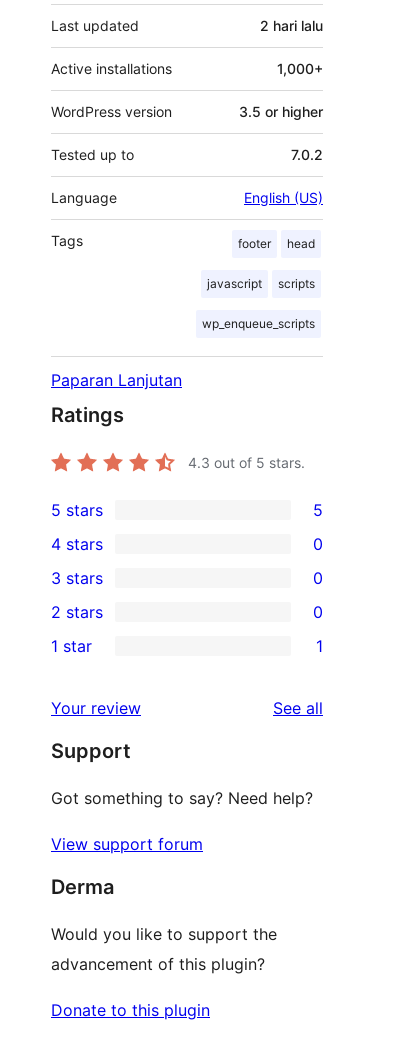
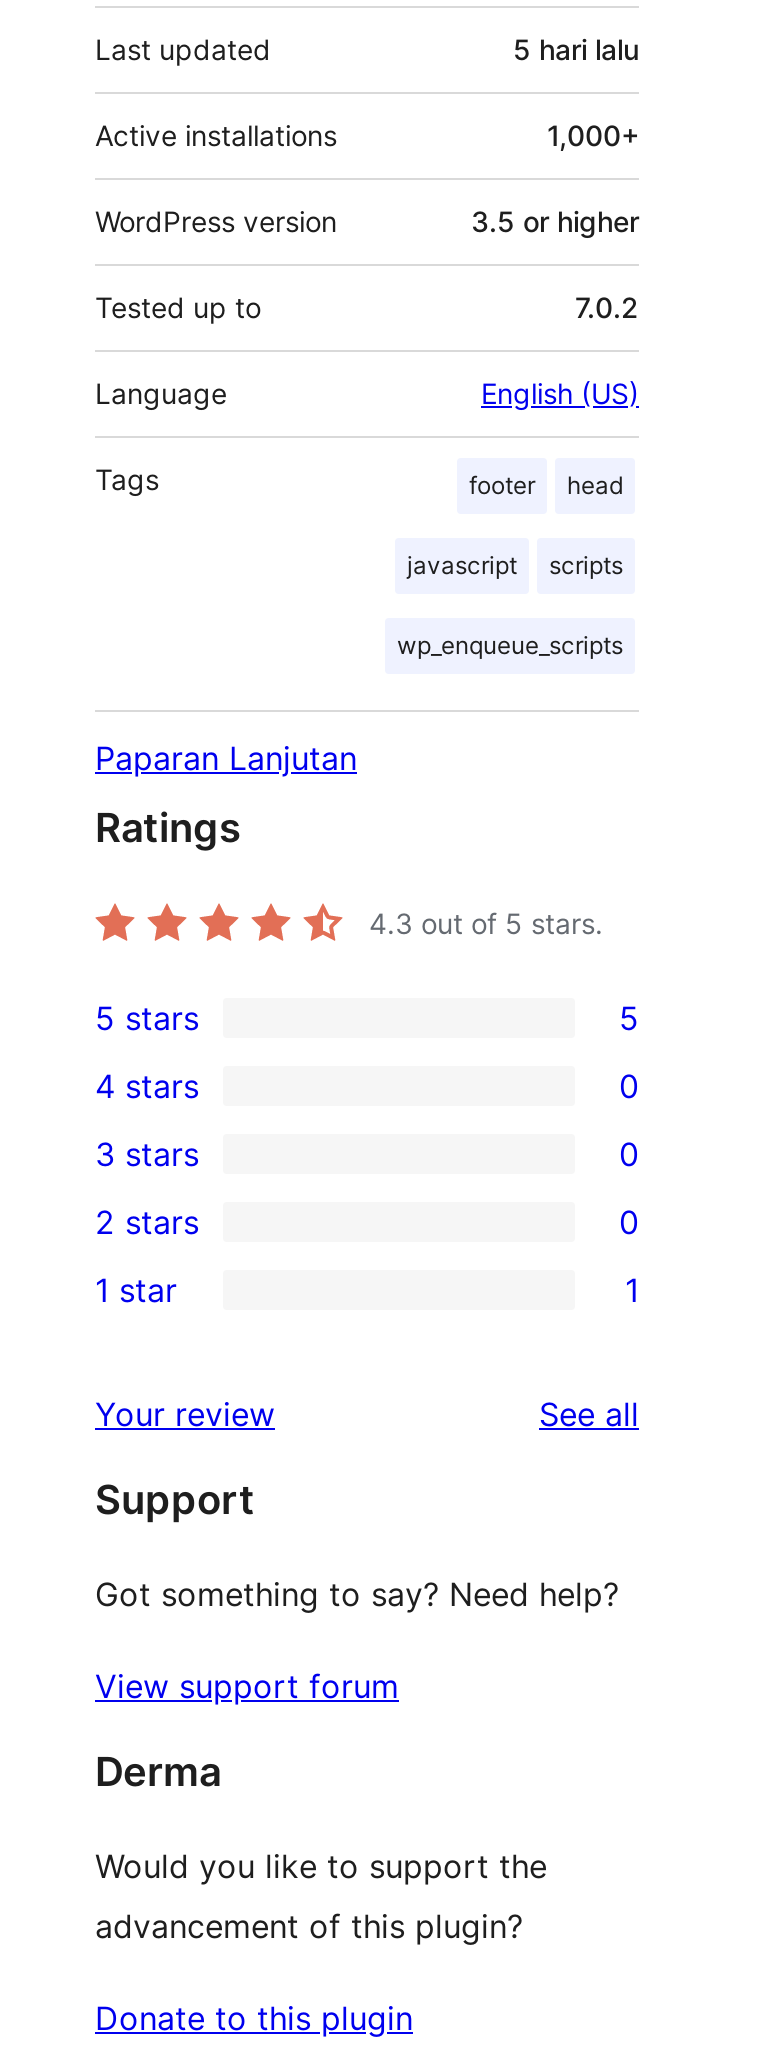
[260,17,323,34] 2 hari lalu -> [513,33,639,67] 5 hari lalu

